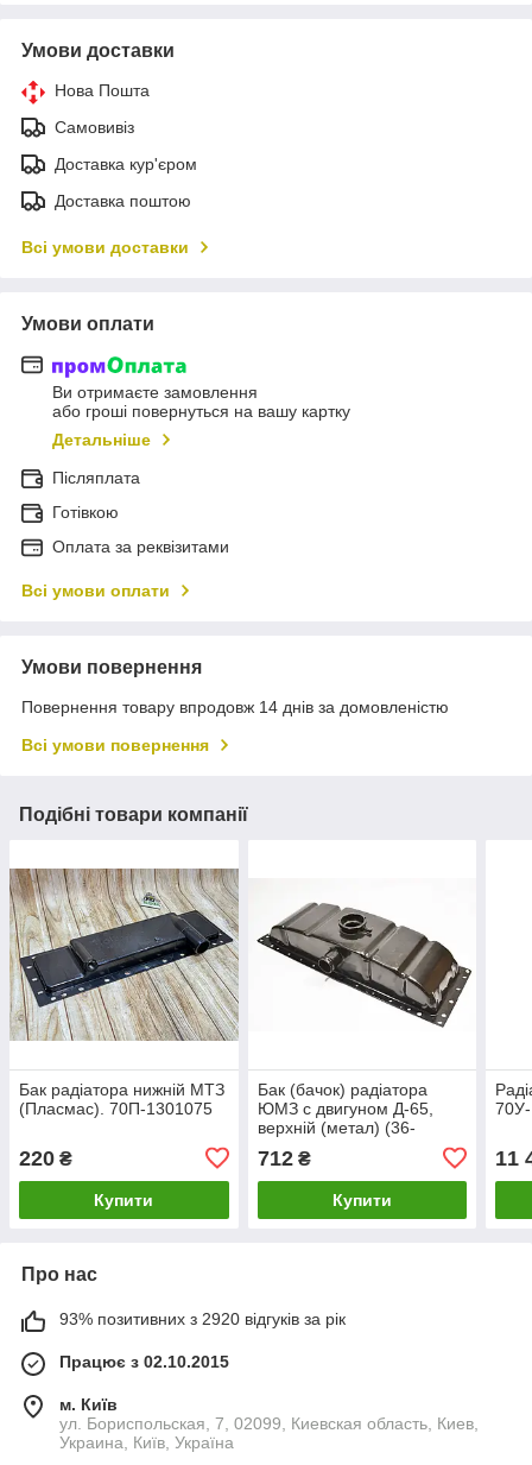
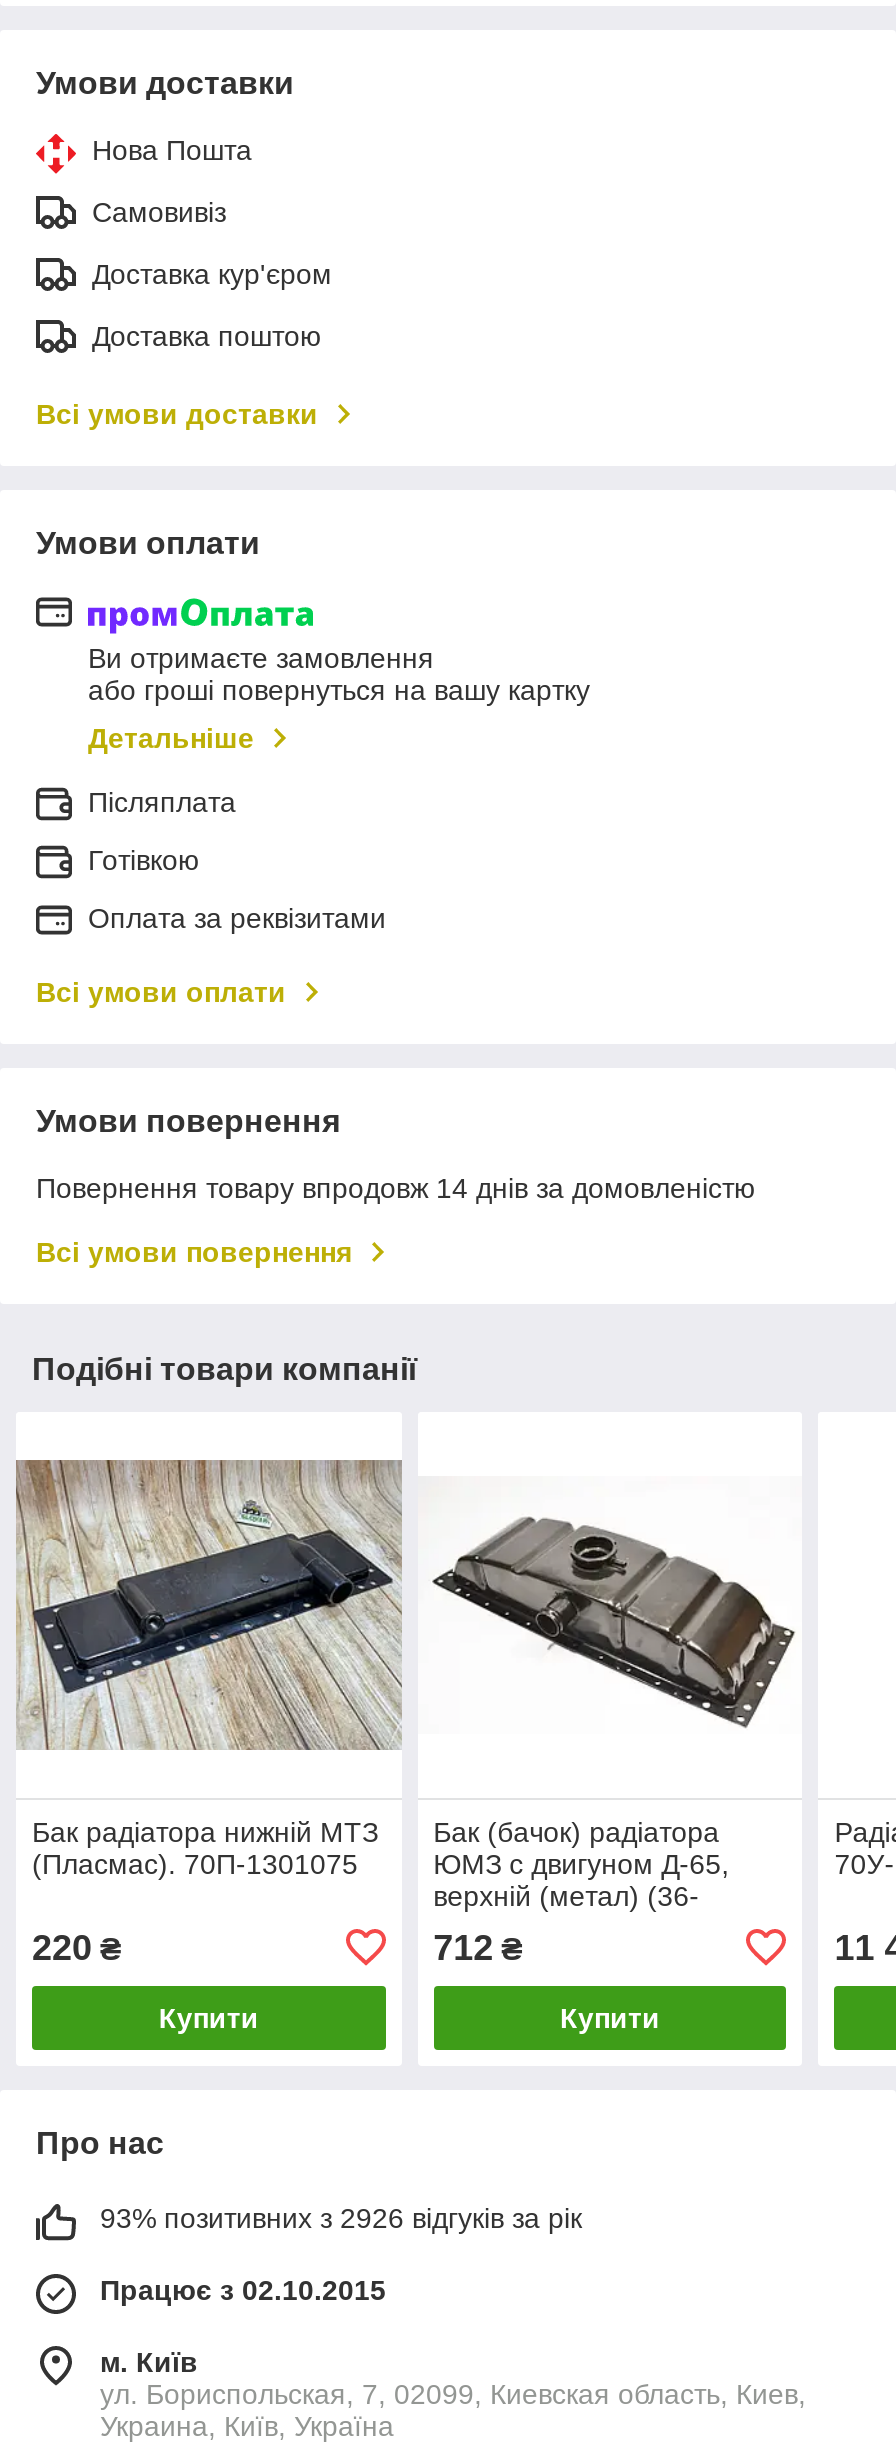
[59,1309,346,1328] 93% позитивних з 2920 відгуків за рік -> [100,2202,582,2234] 93% позитивних з 2926 відгуків за рік

